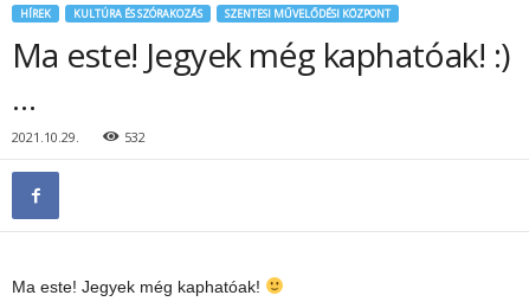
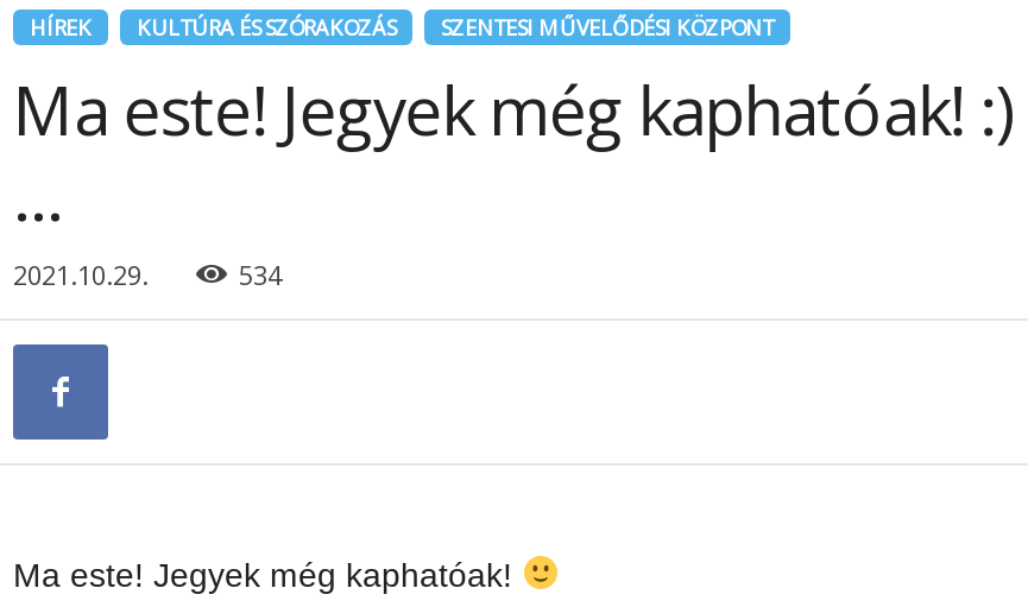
[124,128,146,146] 532 -> [239,257,282,292] 534

